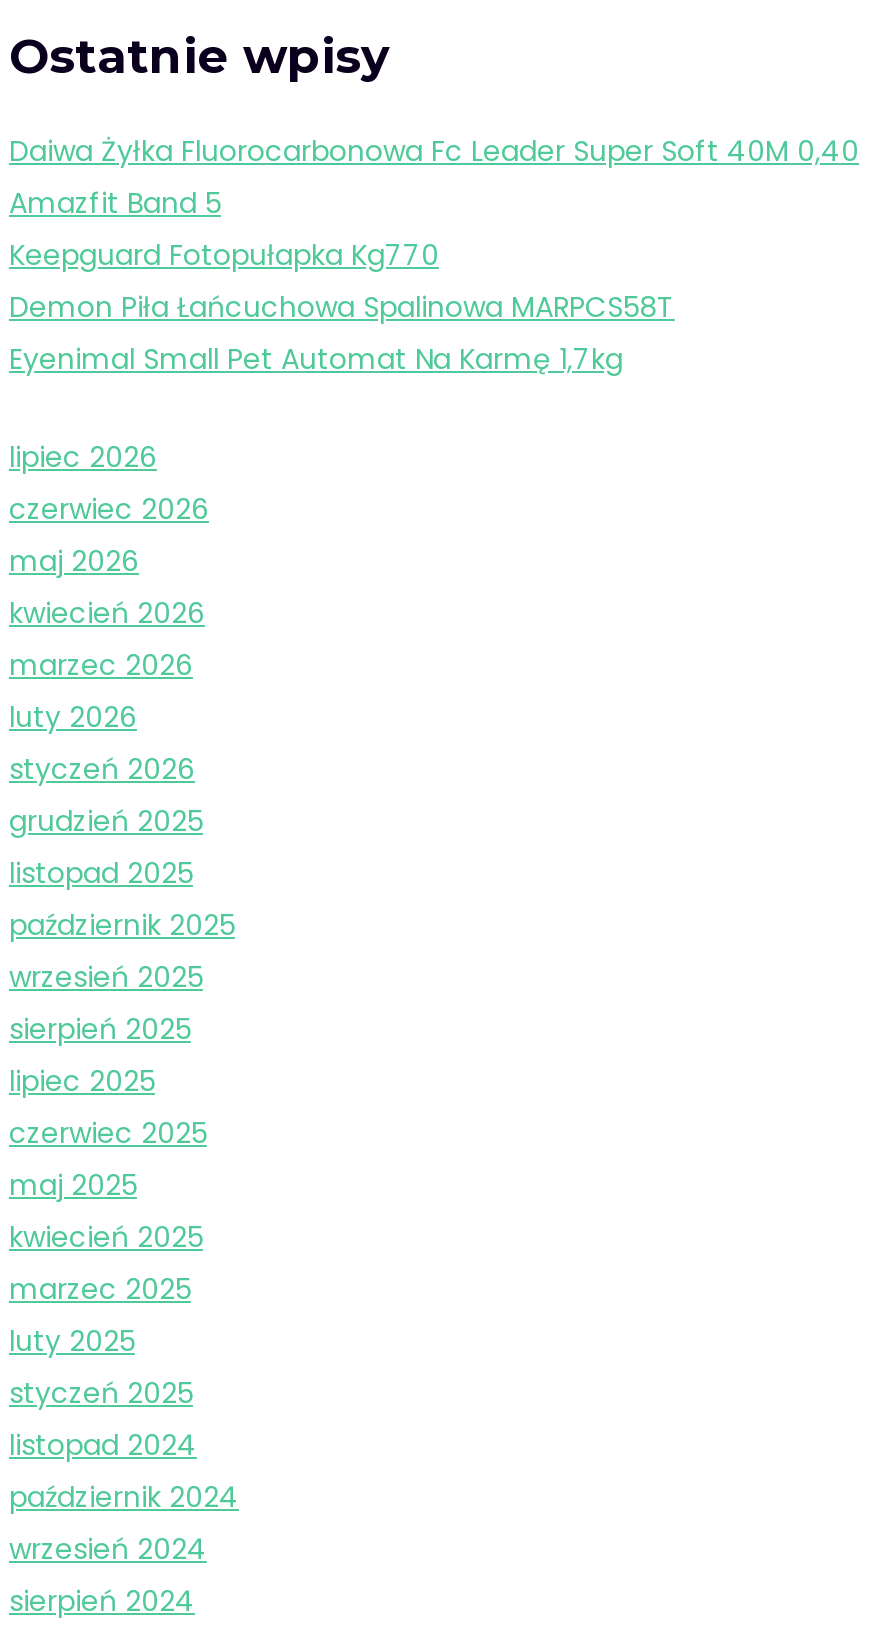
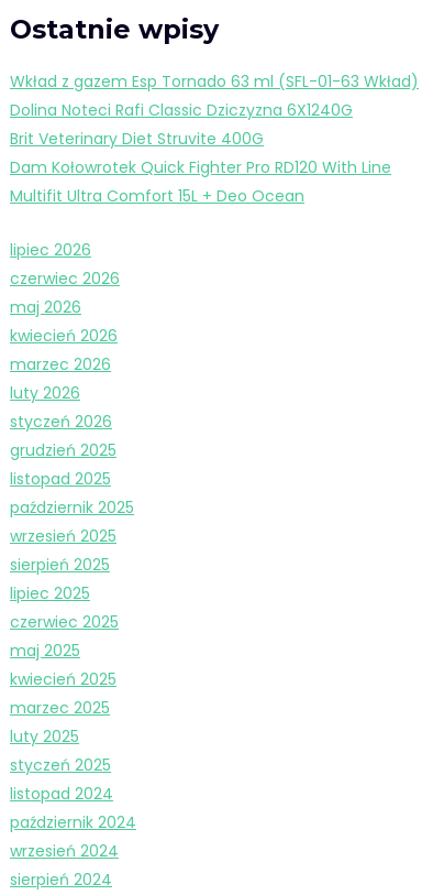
[9,130,859,378] Daiwa Żyłka Fluorocarbonowa Fc Leader Super Soft 40M 0,40 | Amazfit Band 5 | Keepguard Fotopułapka Kg770 | Demon Piła Łańcuchowa Spalinowa MARPCS58T | Eyenimal Small Pet Automat Na Karmę 1,7kg -> [10,71,419,207] Wkład z gazem Esp Tornado 63 ml (SFL-01-63 Wkład) | Dolina Noteci Rafi Classic Dziczyzna 6X1240G | Brit Veterinary Diet Struvite 400G | Dam Kołowrotek Quick Fighter Pro RD120 With Line | Multifit Ultra Comfort 15L + Deo Ocean

